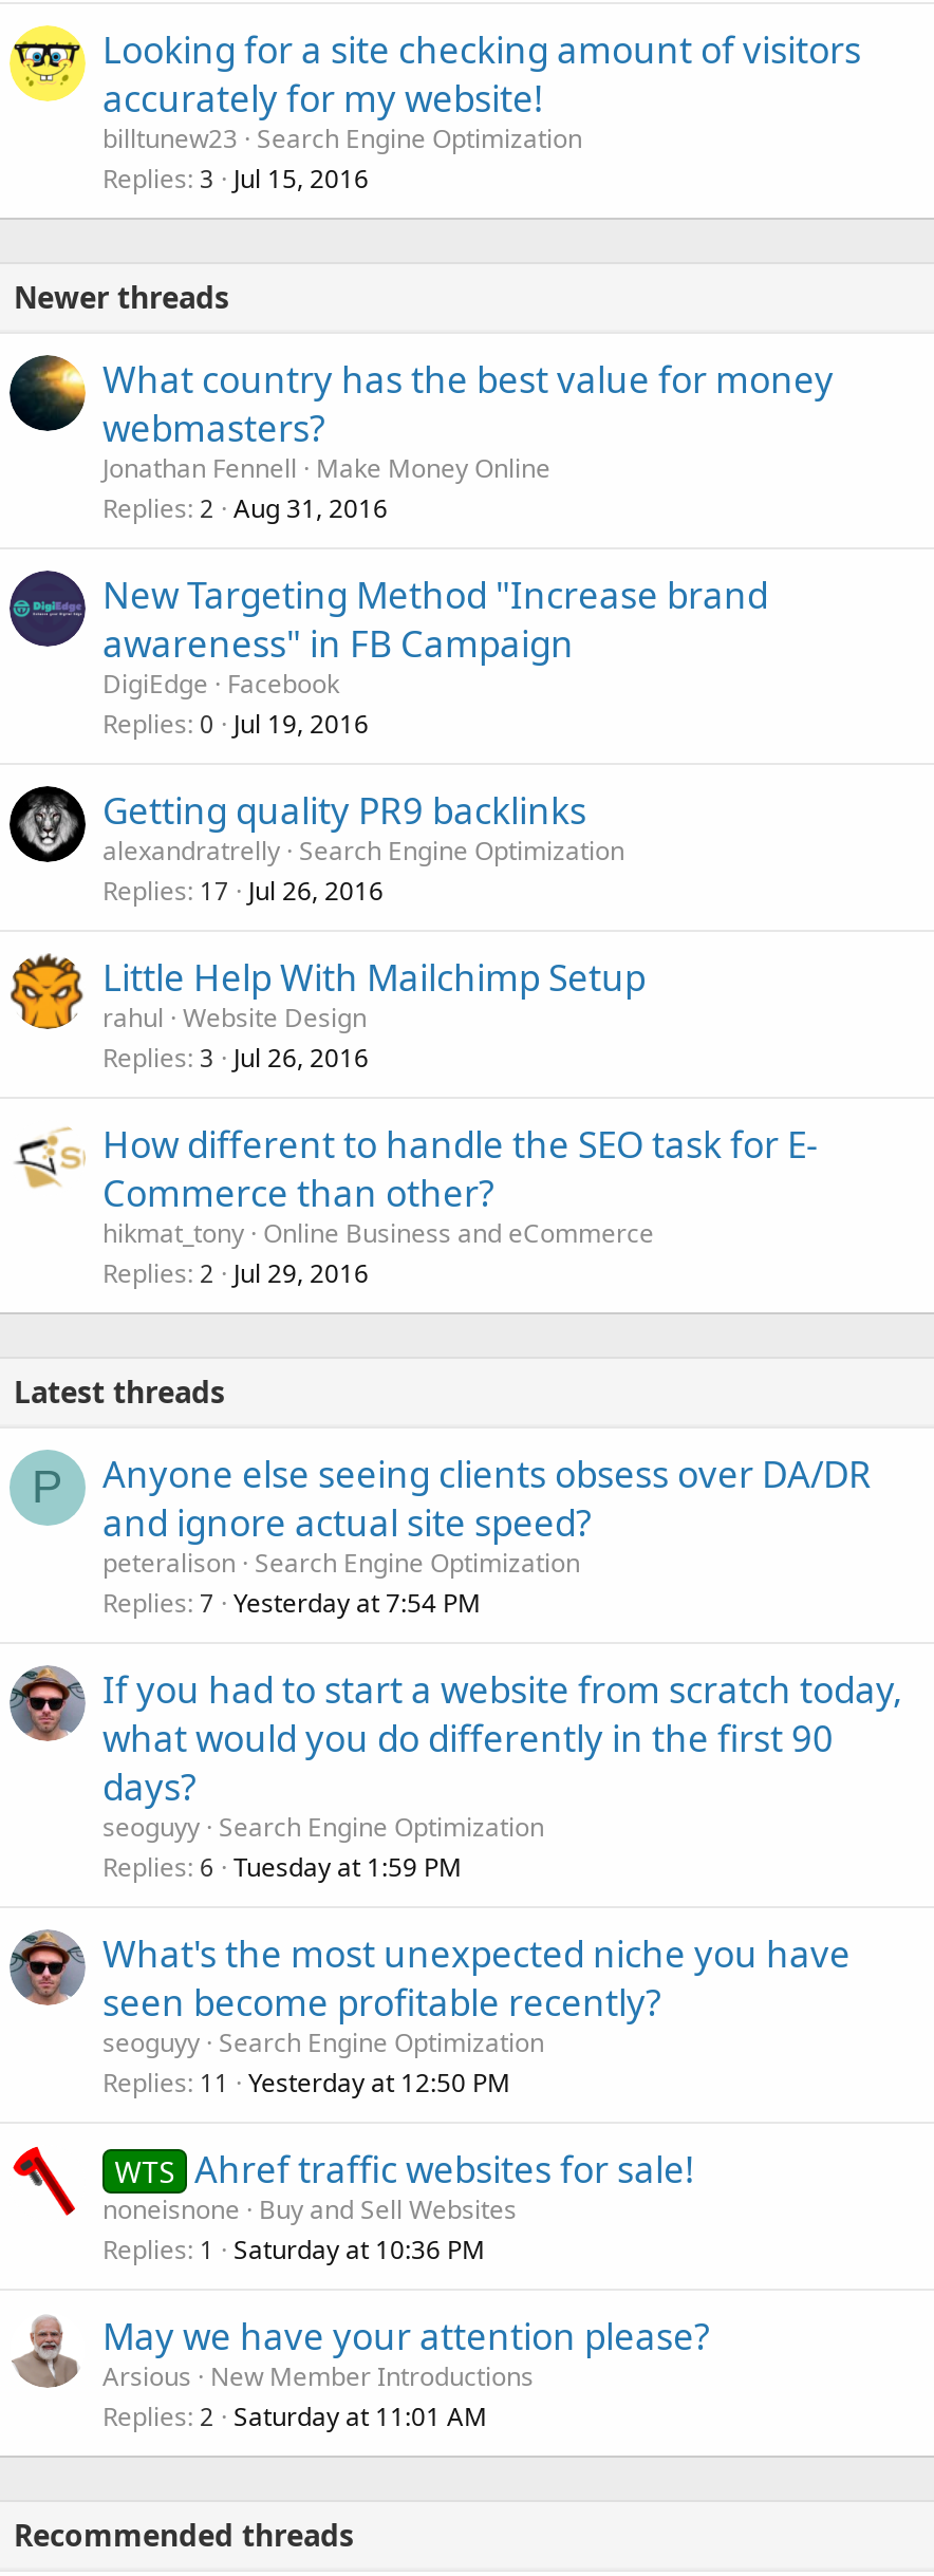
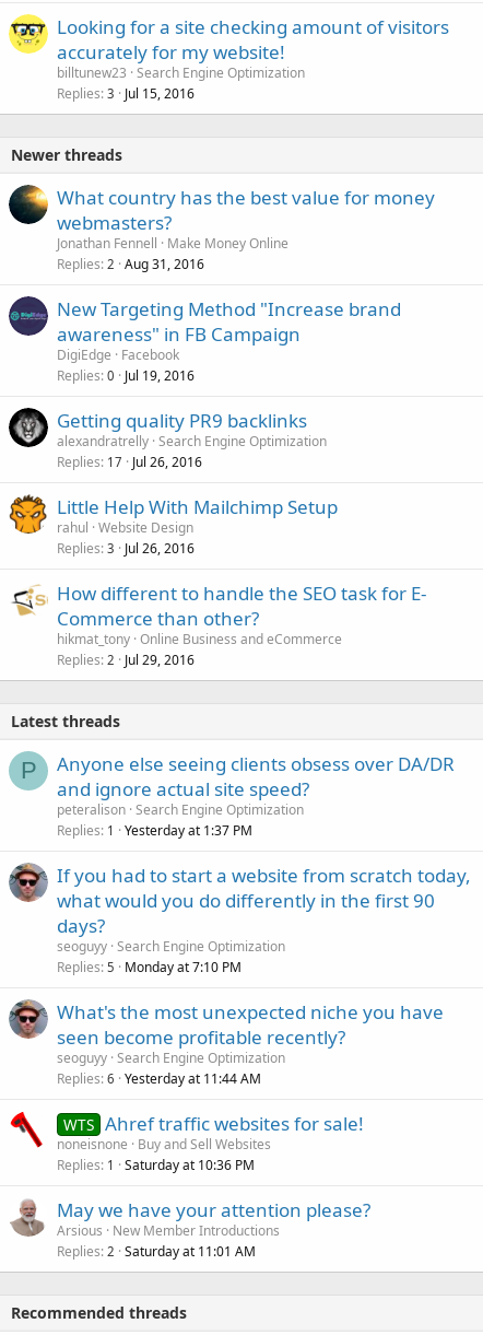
[102,1585,481,1621] Replies 7 Yesterday at 7:54 PM -> [57,821,252,840] Replies 1 Yesterday at 1:37 PM
[102,1849,462,1885] Replies 6 Tuesday at 1:59 PM -> [57,958,241,976] Replies 5 Monday at 7:10 PM
[102,2065,510,2101] Replies 11 Yesterday at 12:50 PM -> [57,1069,261,1088] Replies 6 Yesterday at 11:44 AM

